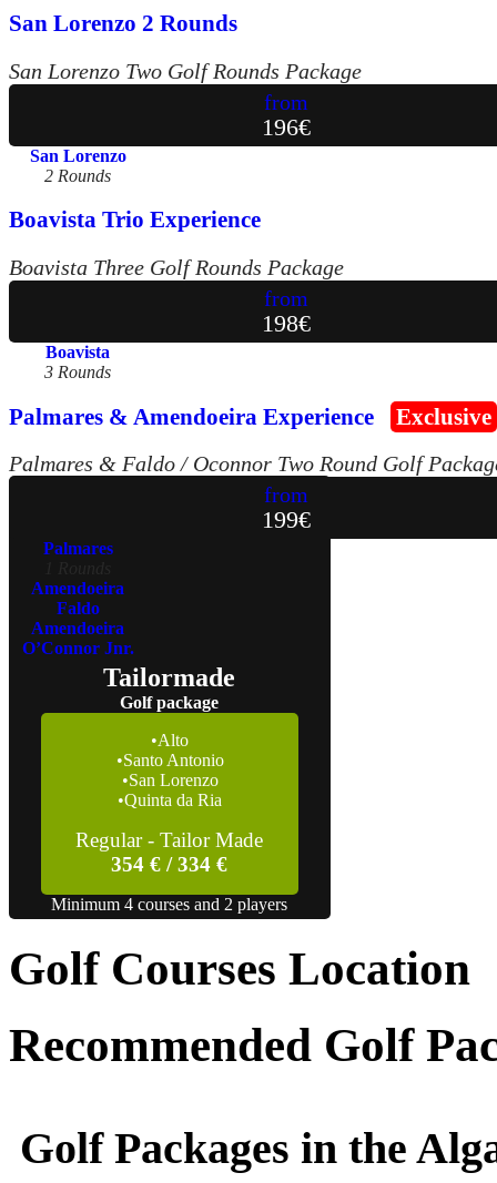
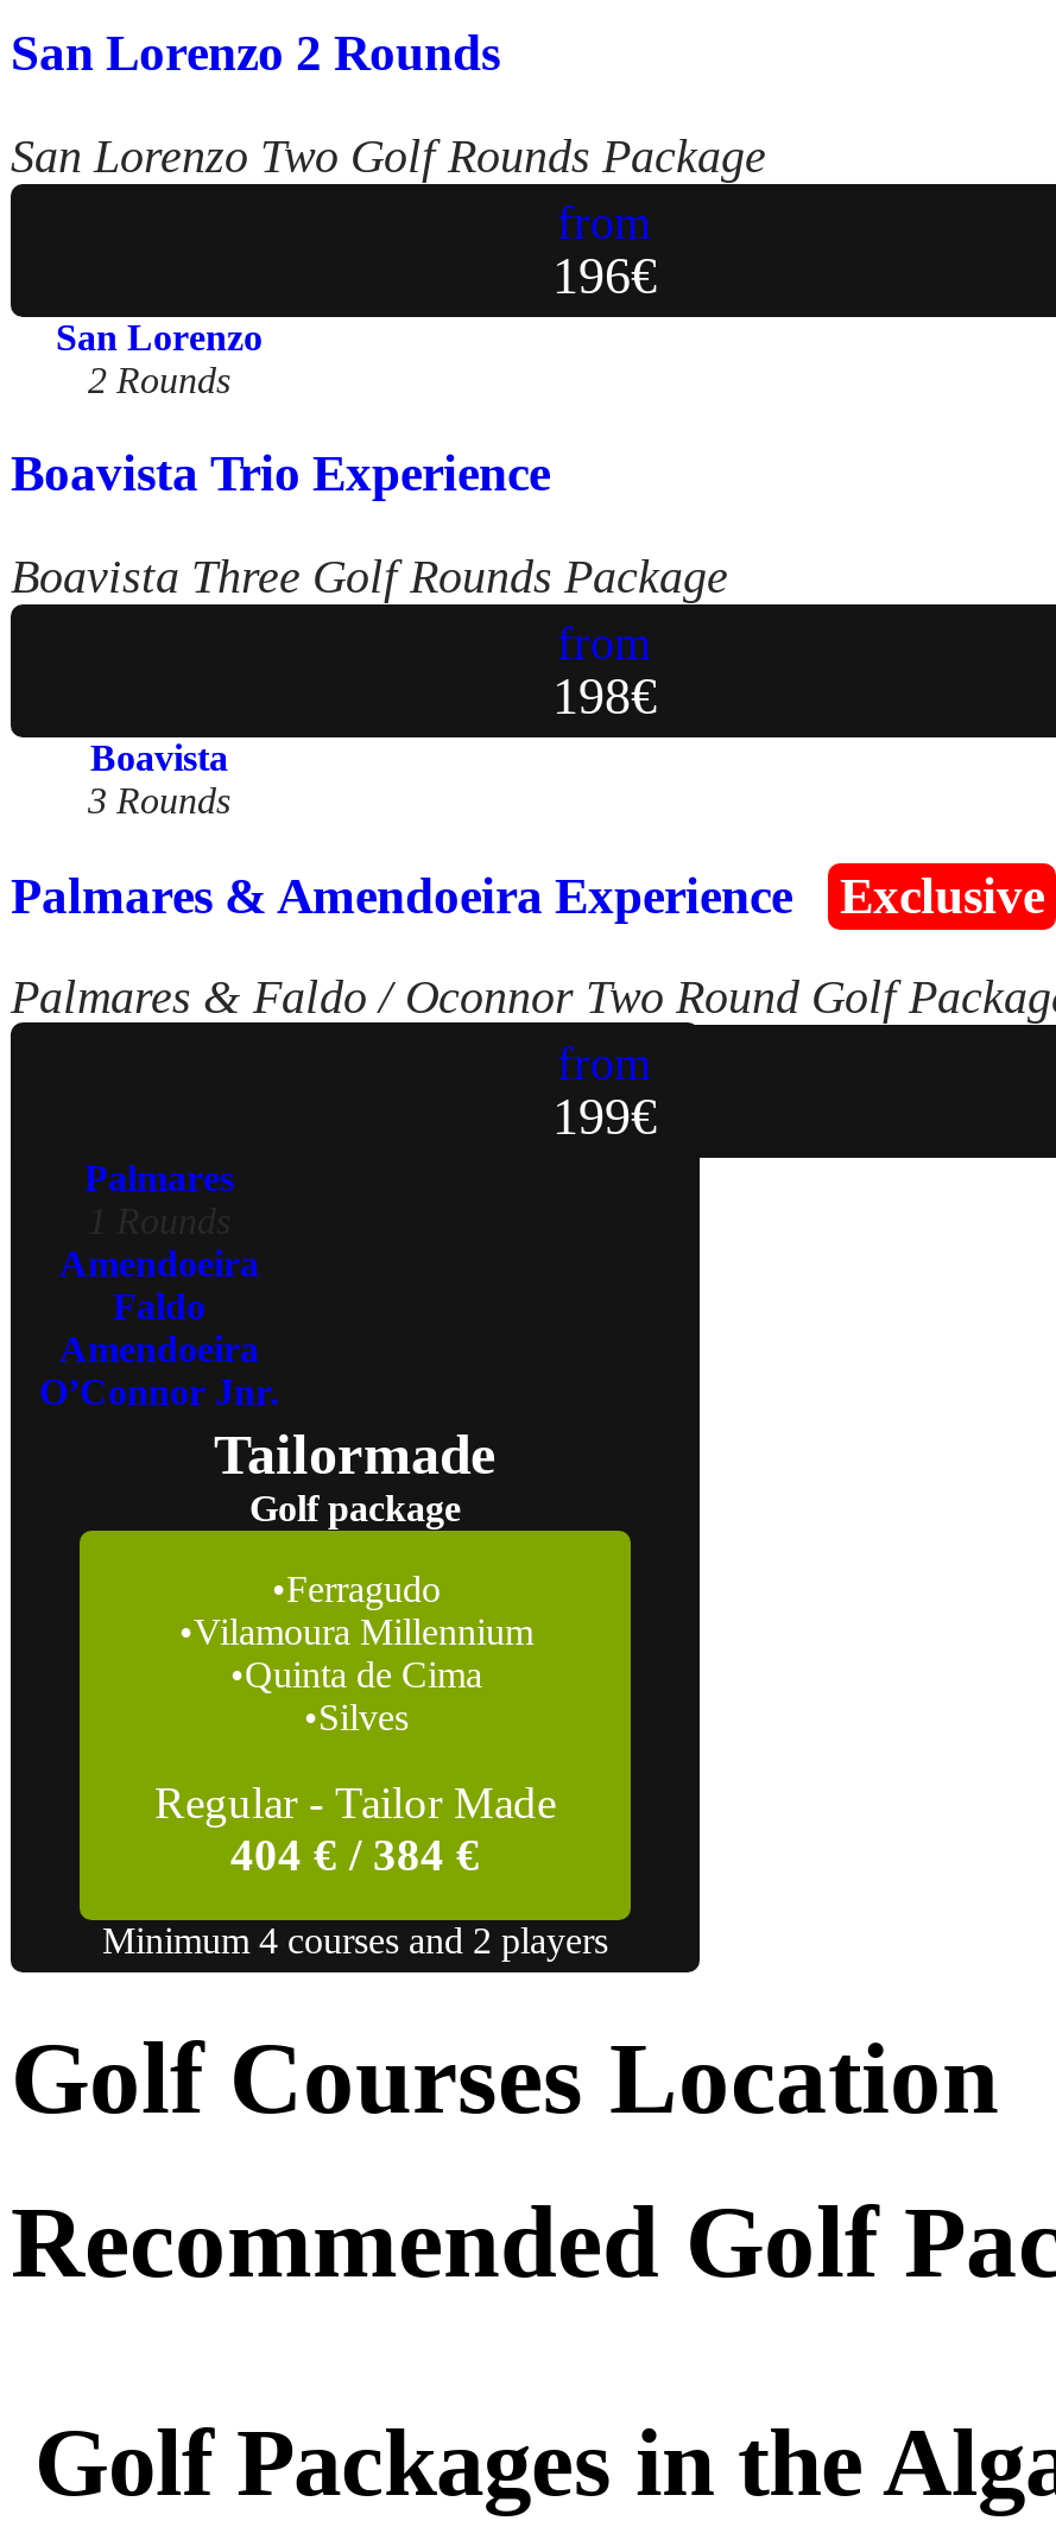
[123,731,224,810] Alto | Santo Antonio | San Lorenzo | Quinta da Ria -> [194,1570,533,1738] Ferragudo | Vilamoura Millennium | Quinta de Cima | Silves
[111,853,228,876] 354 € / 334 € -> [230,1831,480,1881] 404 € / 384 €

